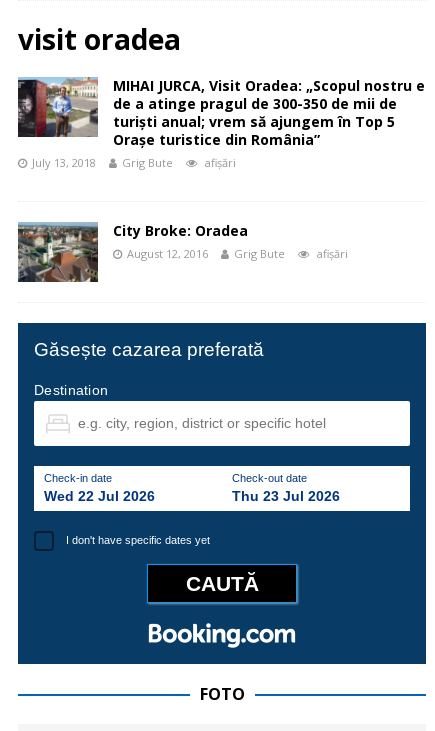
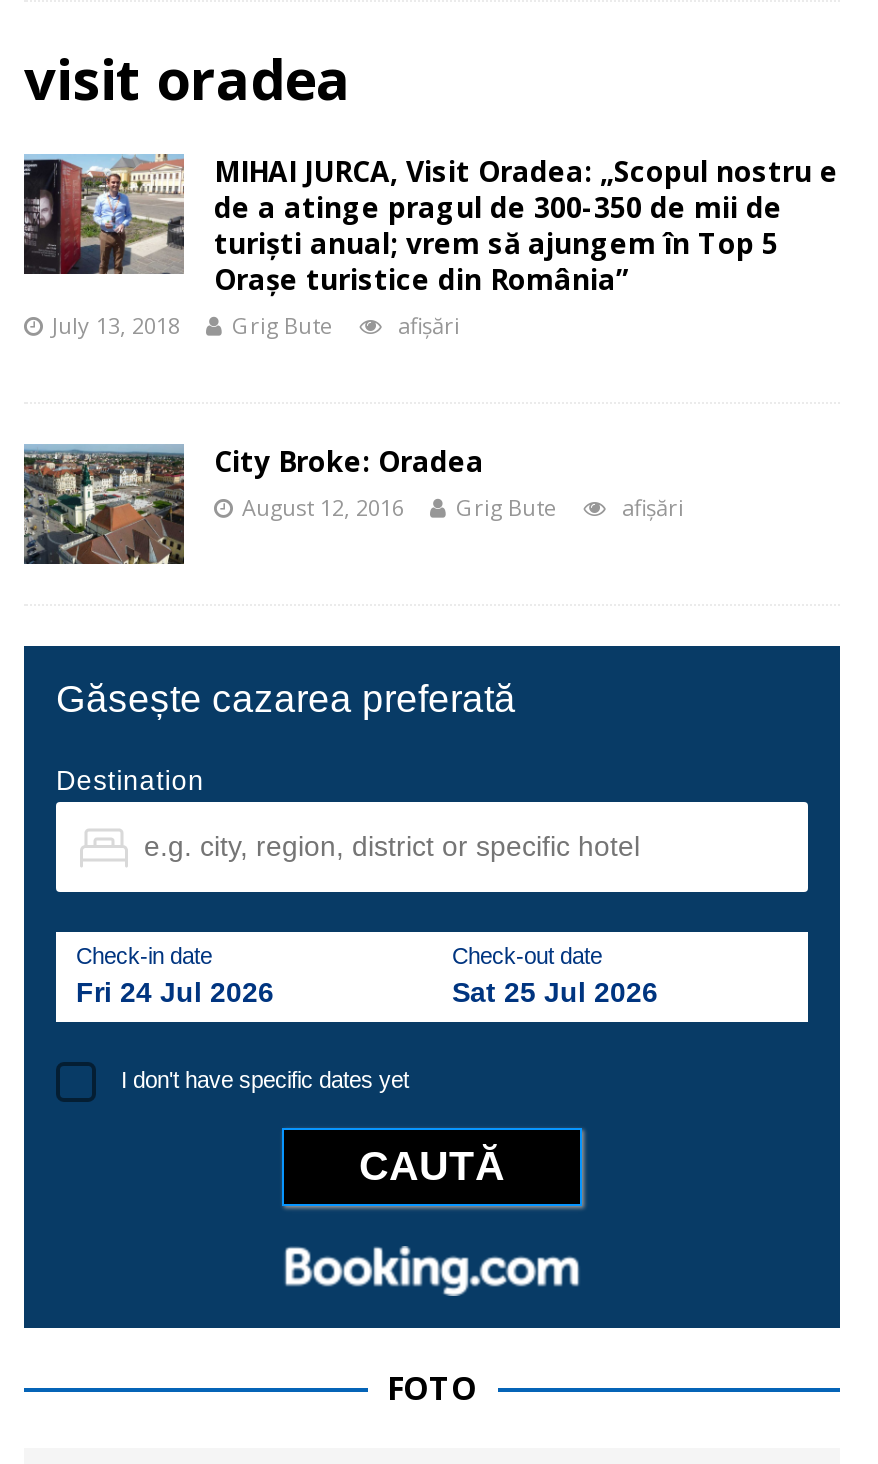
[44,488,155,504] Wed 22 Jul 2026 -> [76,975,274,1007] Fri 24 Jul 2026
[232,488,340,504] Thu 23 Jul 2026 -> [452,975,658,1007] Sat 25 Jul 2026

